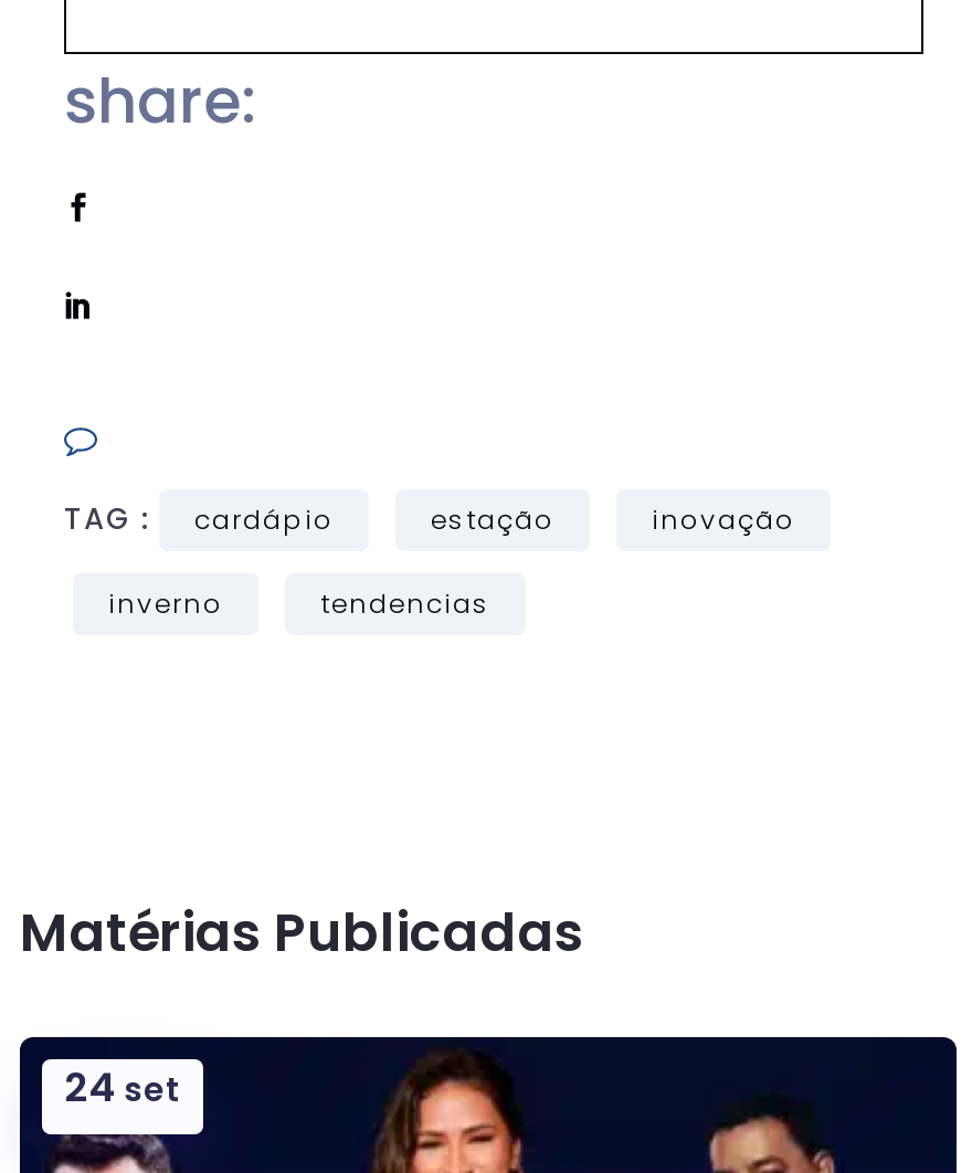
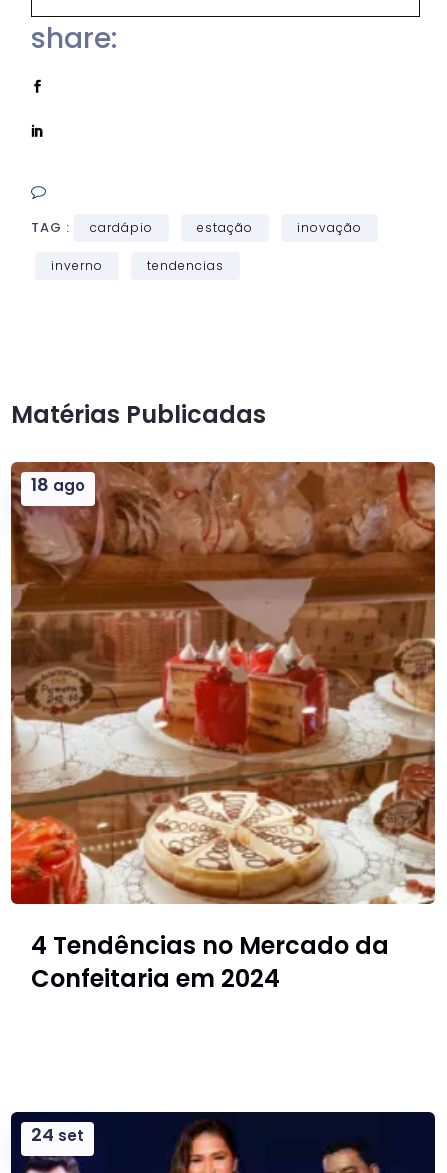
none -> [10,461,436,905] [image] | 18ago
none -> [31,929,389,995] 4 Tendências no Mercado da | Confeitaria em 2024

